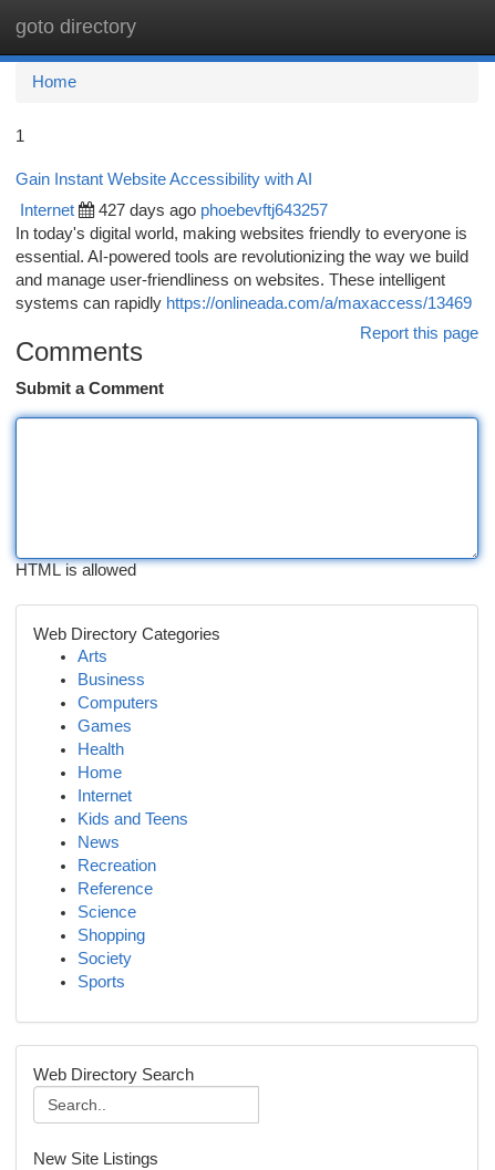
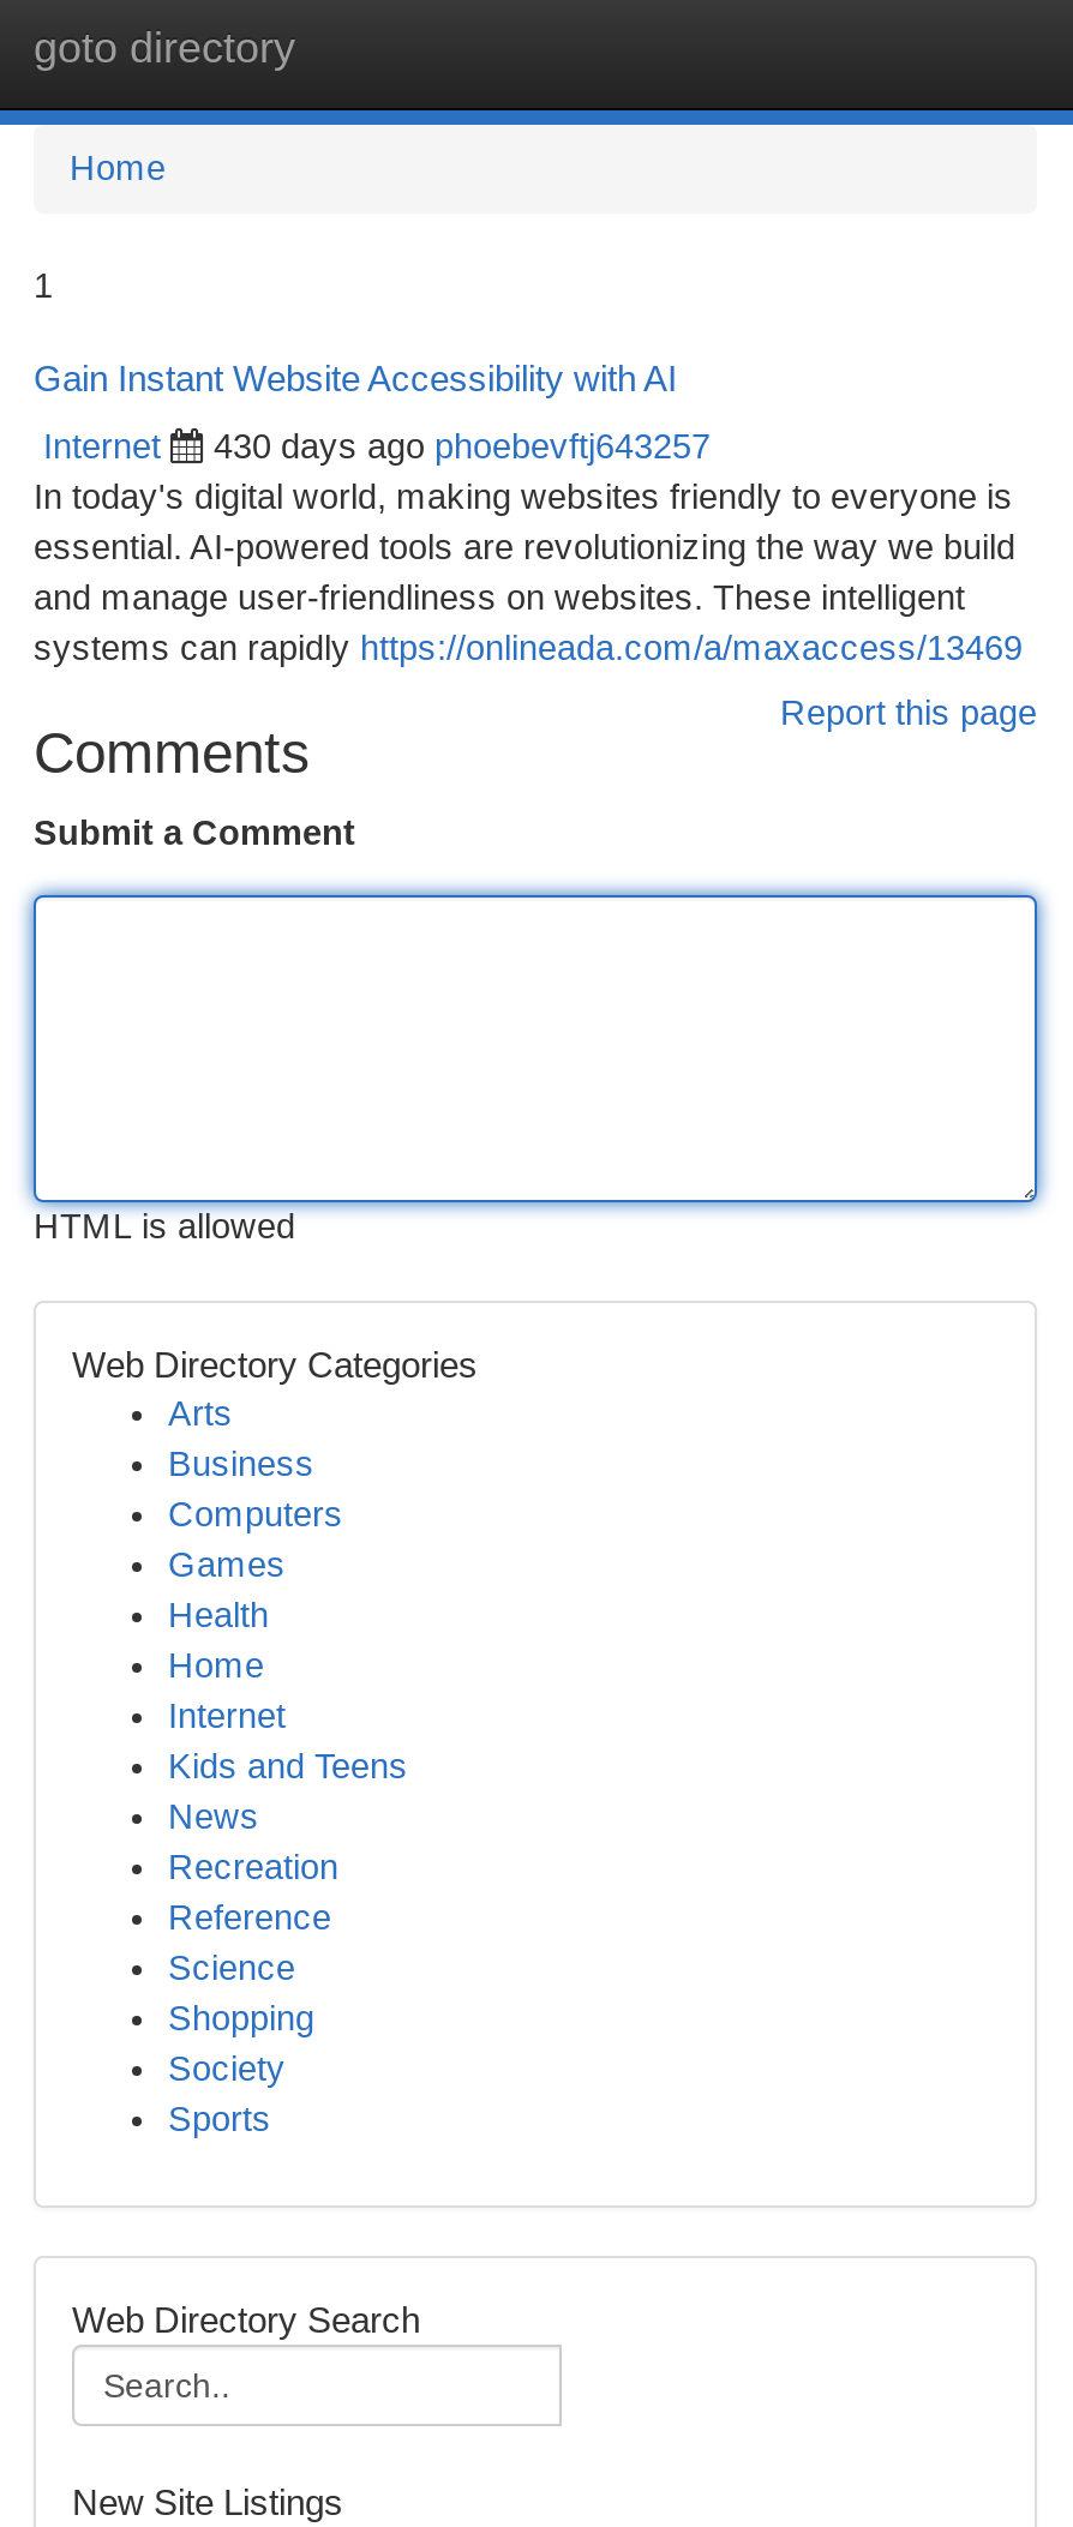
[99,201,328,219] 427 days ago phoebevftj643257 -> [214,427,711,466] 430 days ago phoebevftj643257

